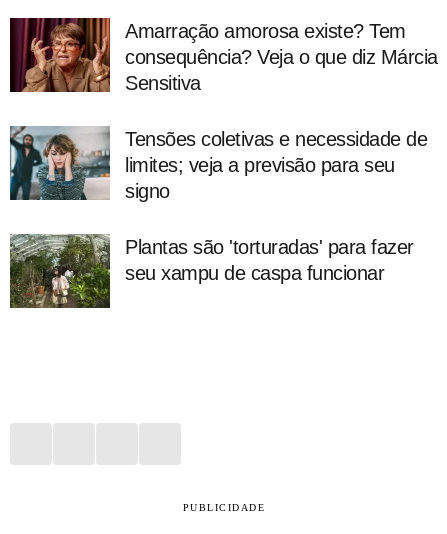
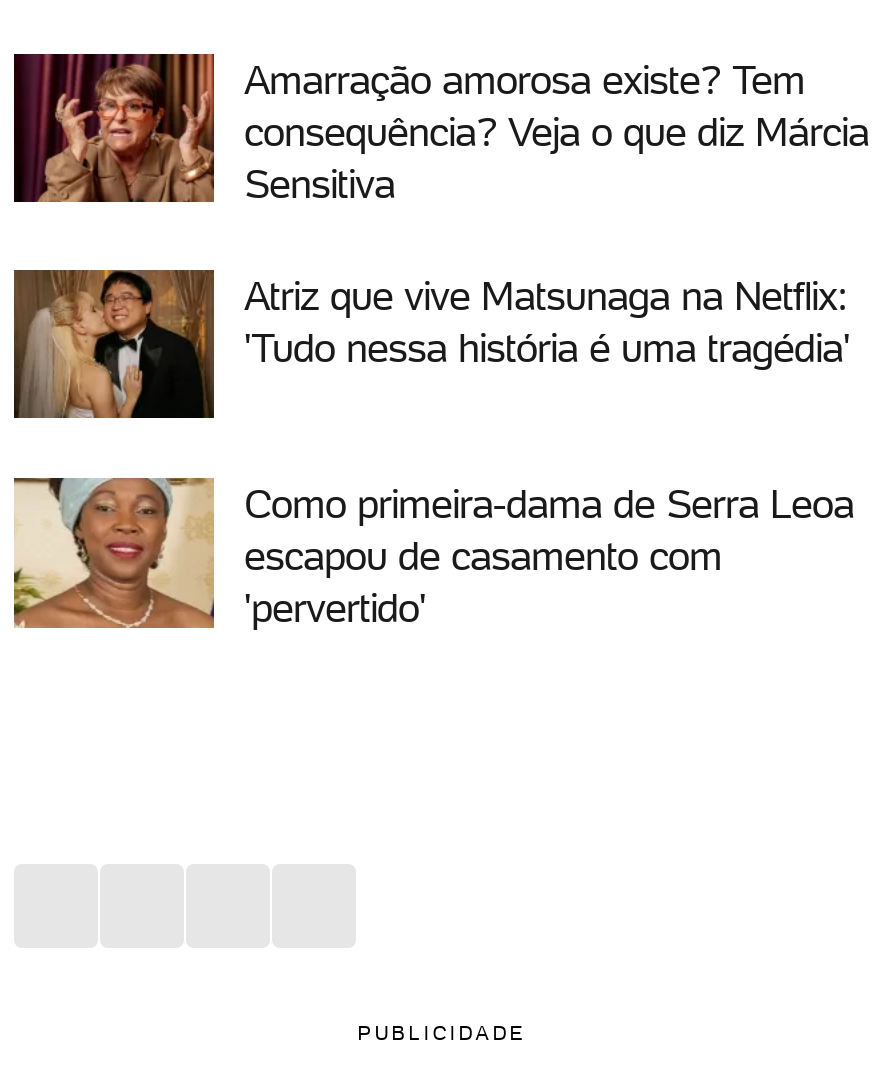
[9,125,427,202] [image] | Tensões coletivas e necessidade de | limites; veja a previsão para seu | signo -> [12,268,850,420] [image] | Atriz que vive Matsunaga na Netflix: | 'Tudo nessa história é uma tragédia'
[9,231,413,309] [image] | Plantas são 'torturadas' para fazer | seu xampu de caspa funcionar -> [12,476,854,633] [image] | Como primeira-dama de Serra Leoa | escapou de casamento com | 'pervertido'

